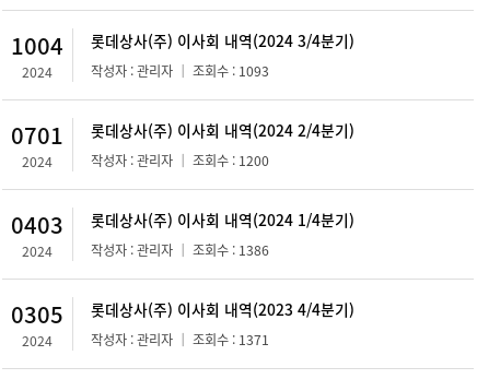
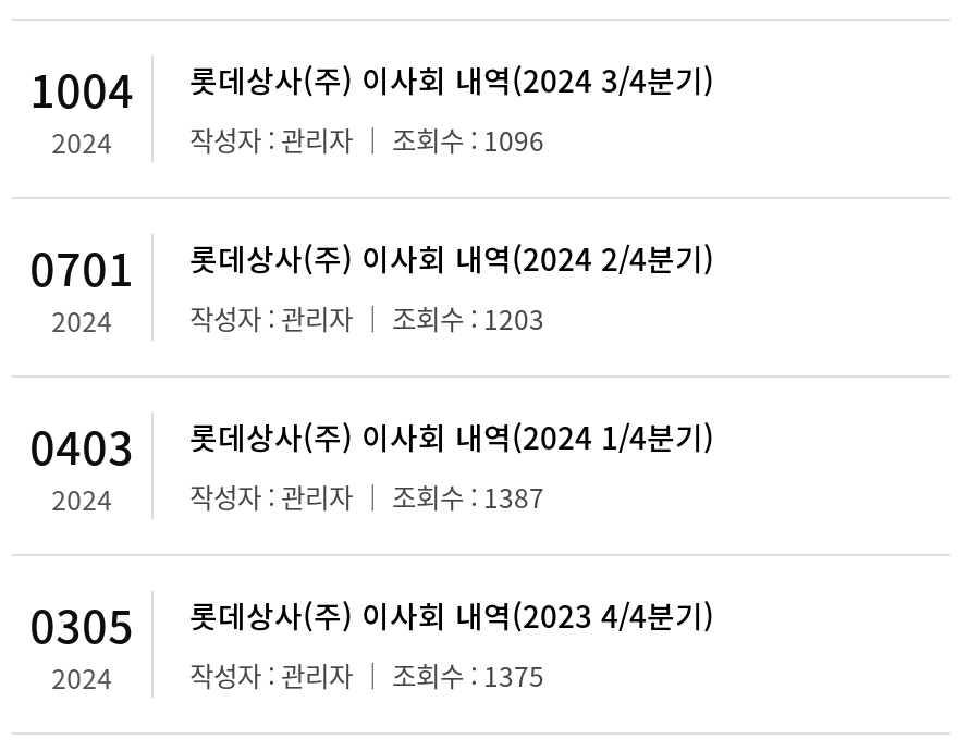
[91,61,270,80] 작성자 : 관리자 ｜ 조회수 : 1093 -> [189,120,544,159] 작성자 : 관리자 ｜ 조회수 : 1096
[91,150,270,170] 작성자 : 관리자 ｜ 조회수 : 1200 -> [189,298,544,338] 작성자 : 관리자 ｜ 조회수 : 1203
[91,240,270,260] 작성자 : 관리자 ｜ 조회수 : 1386 -> [189,477,544,516] 작성자 : 관리자 ｜ 조회수 : 1387
[91,329,270,349] 작성자 : 관리자 ｜ 조회수 : 1371 -> [189,655,544,695] 작성자 : 관리자 ｜ 조회수 : 1375

